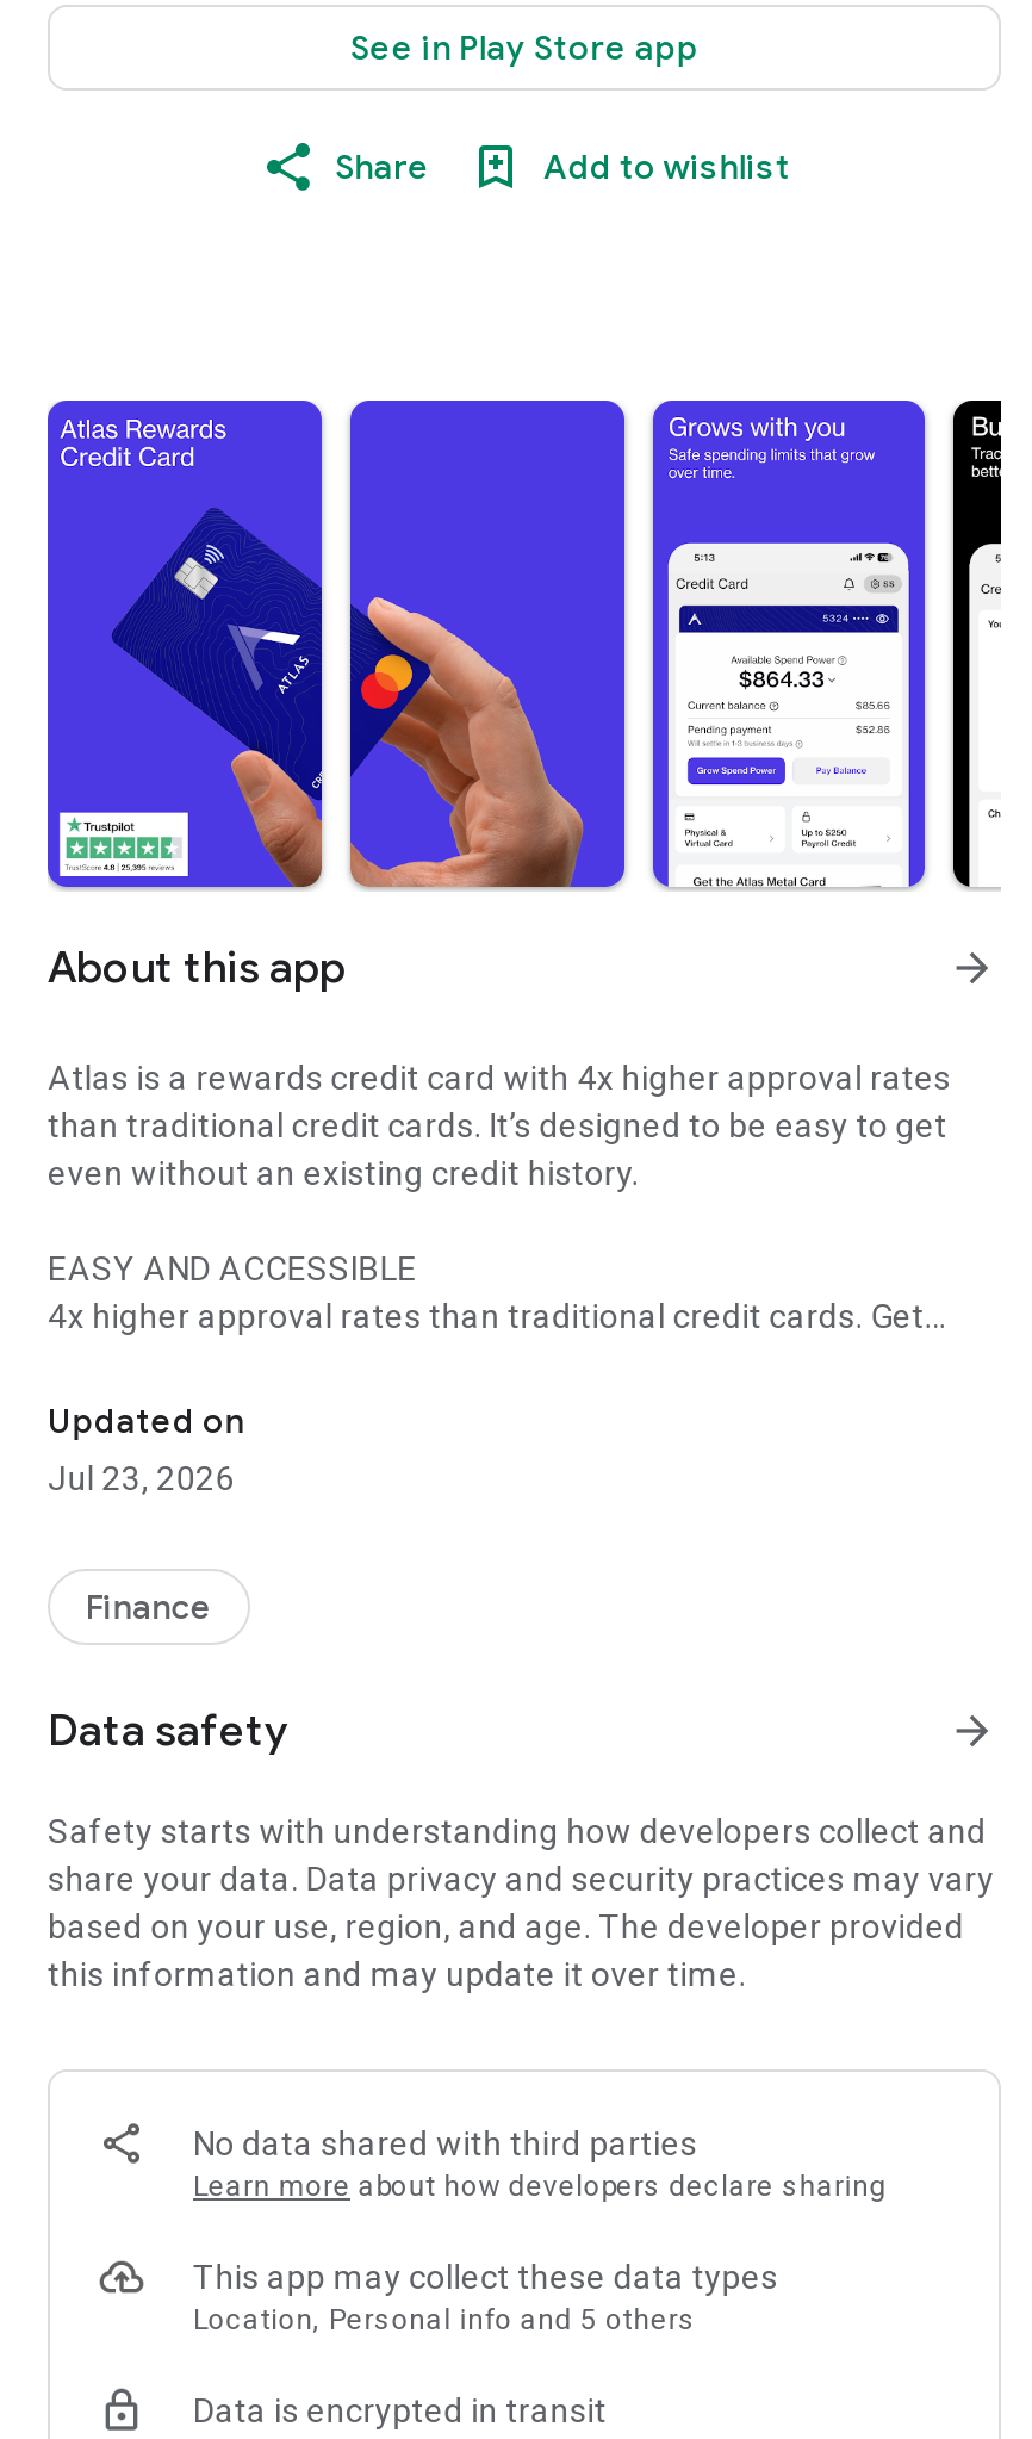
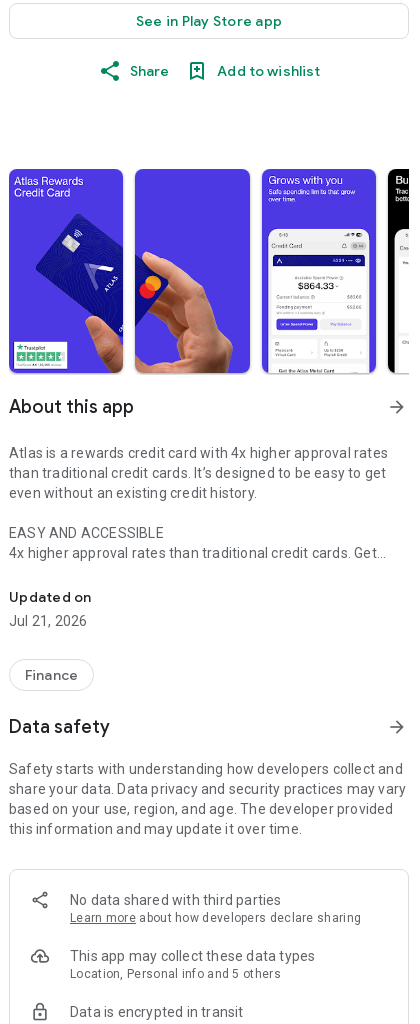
[48,1459,235,1497] Jul 23, 2026 -> [9,613,87,629] Jul 21, 2026

